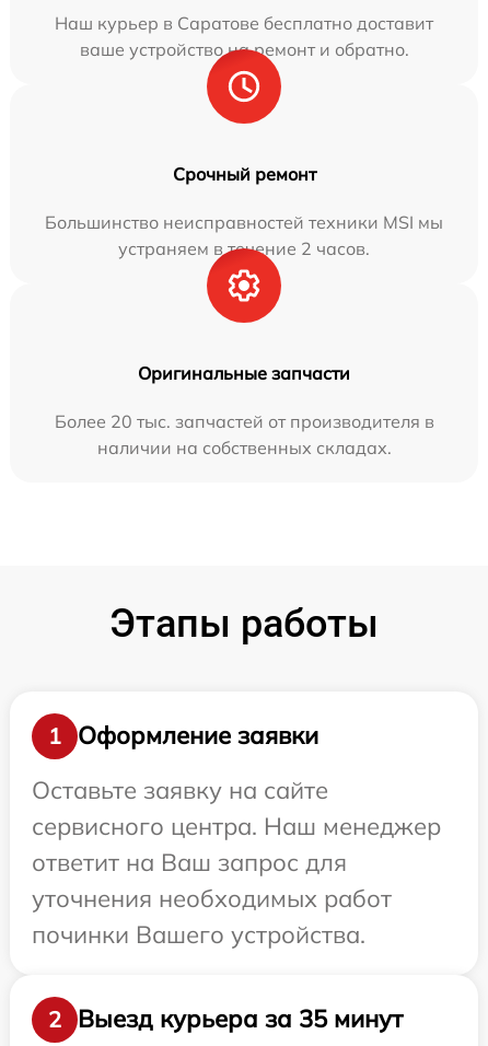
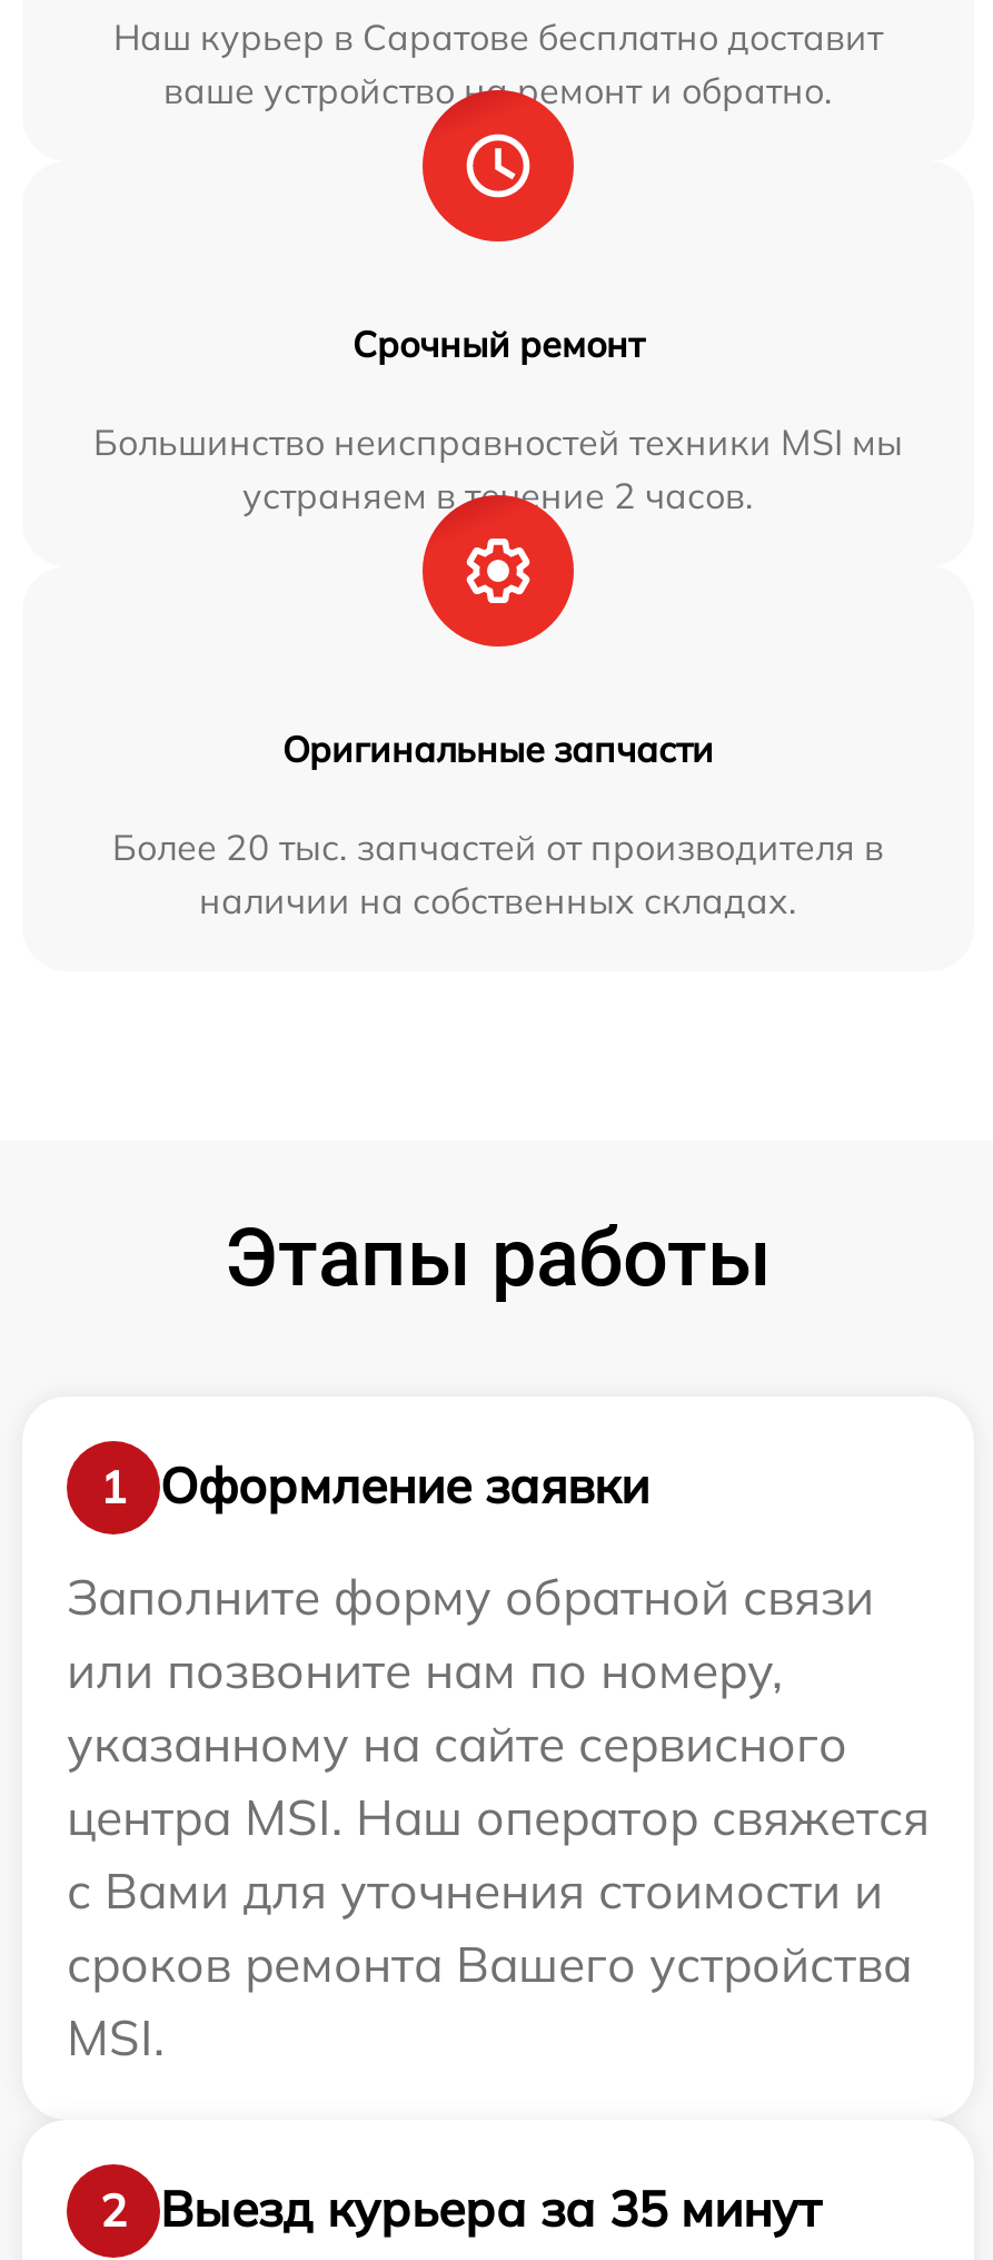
[32,775,441,950] Оставьте заявку на сайте | сервисного центра. Наш менеджер | ответит на Ваш запрос для | уточнения необходимых работ | починки Вашего устройства. -> [67,1565,930,2068] Заполните форму обратной связи | или позвоните нам по номеру, | указанному на сайте сервисного | центра MSI. Наш оператор свяжется | с Вами для уточнения стоимости и | сроков ремонта Вашего устройства | MSI.

